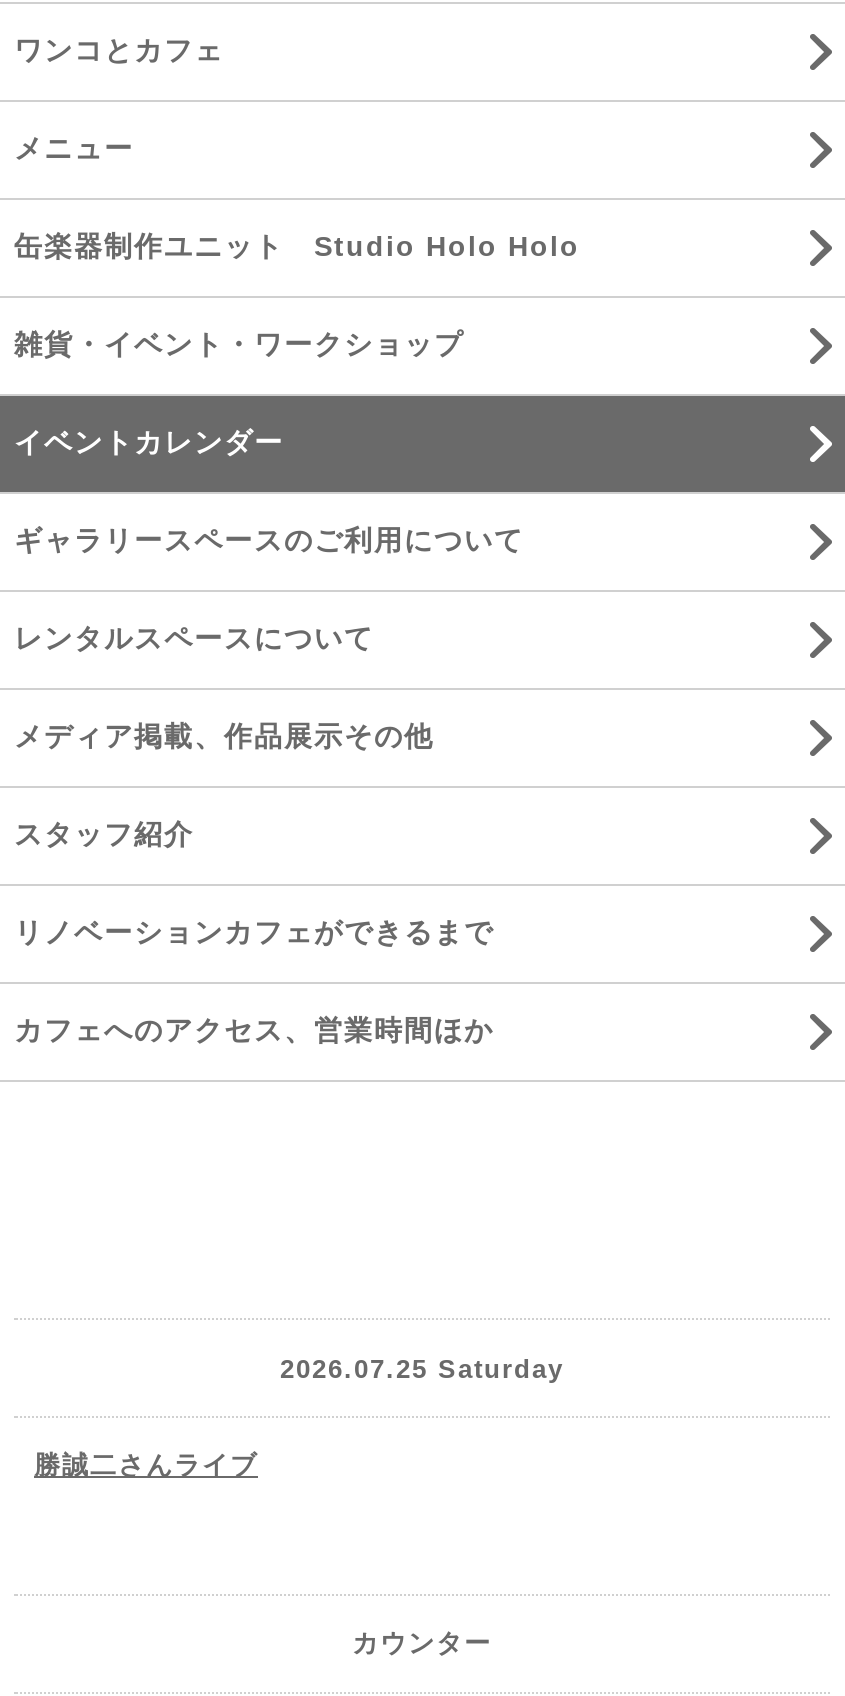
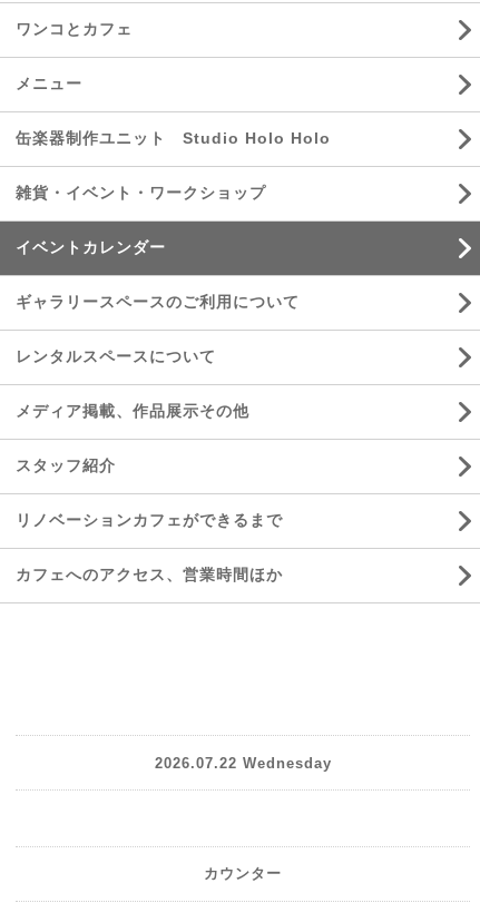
[34,1353,564,1480] 2026.07.25 Saturday | 勝誠二さんライブ -> [154,754,331,771] 2026.07.22 Wednesday

